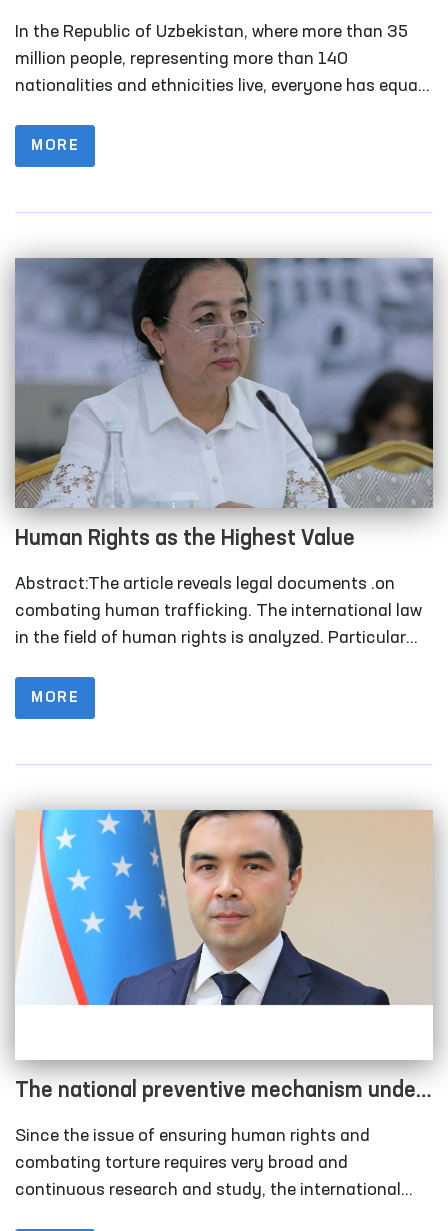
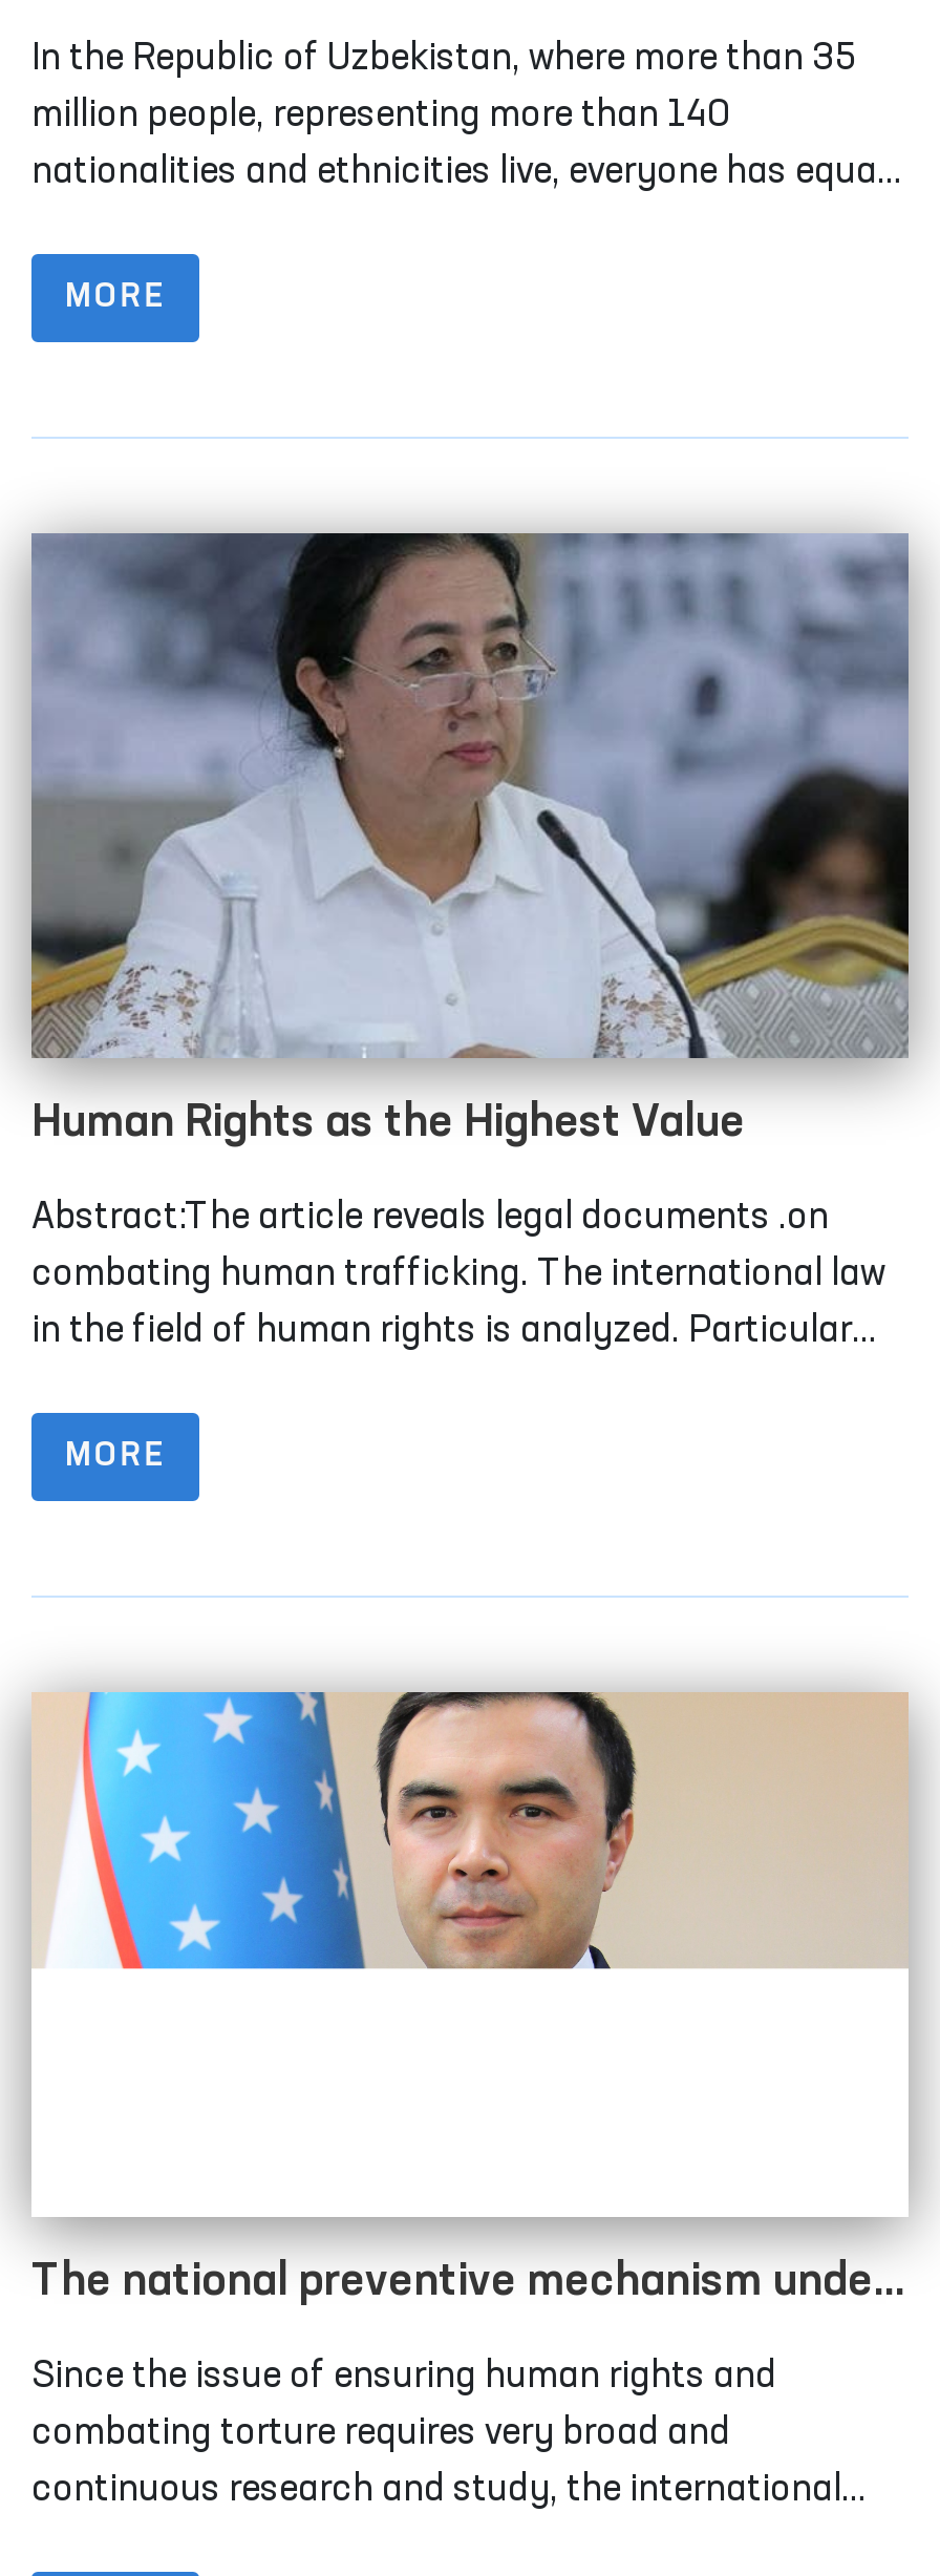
[55,941,432,1006] [image] -> none

